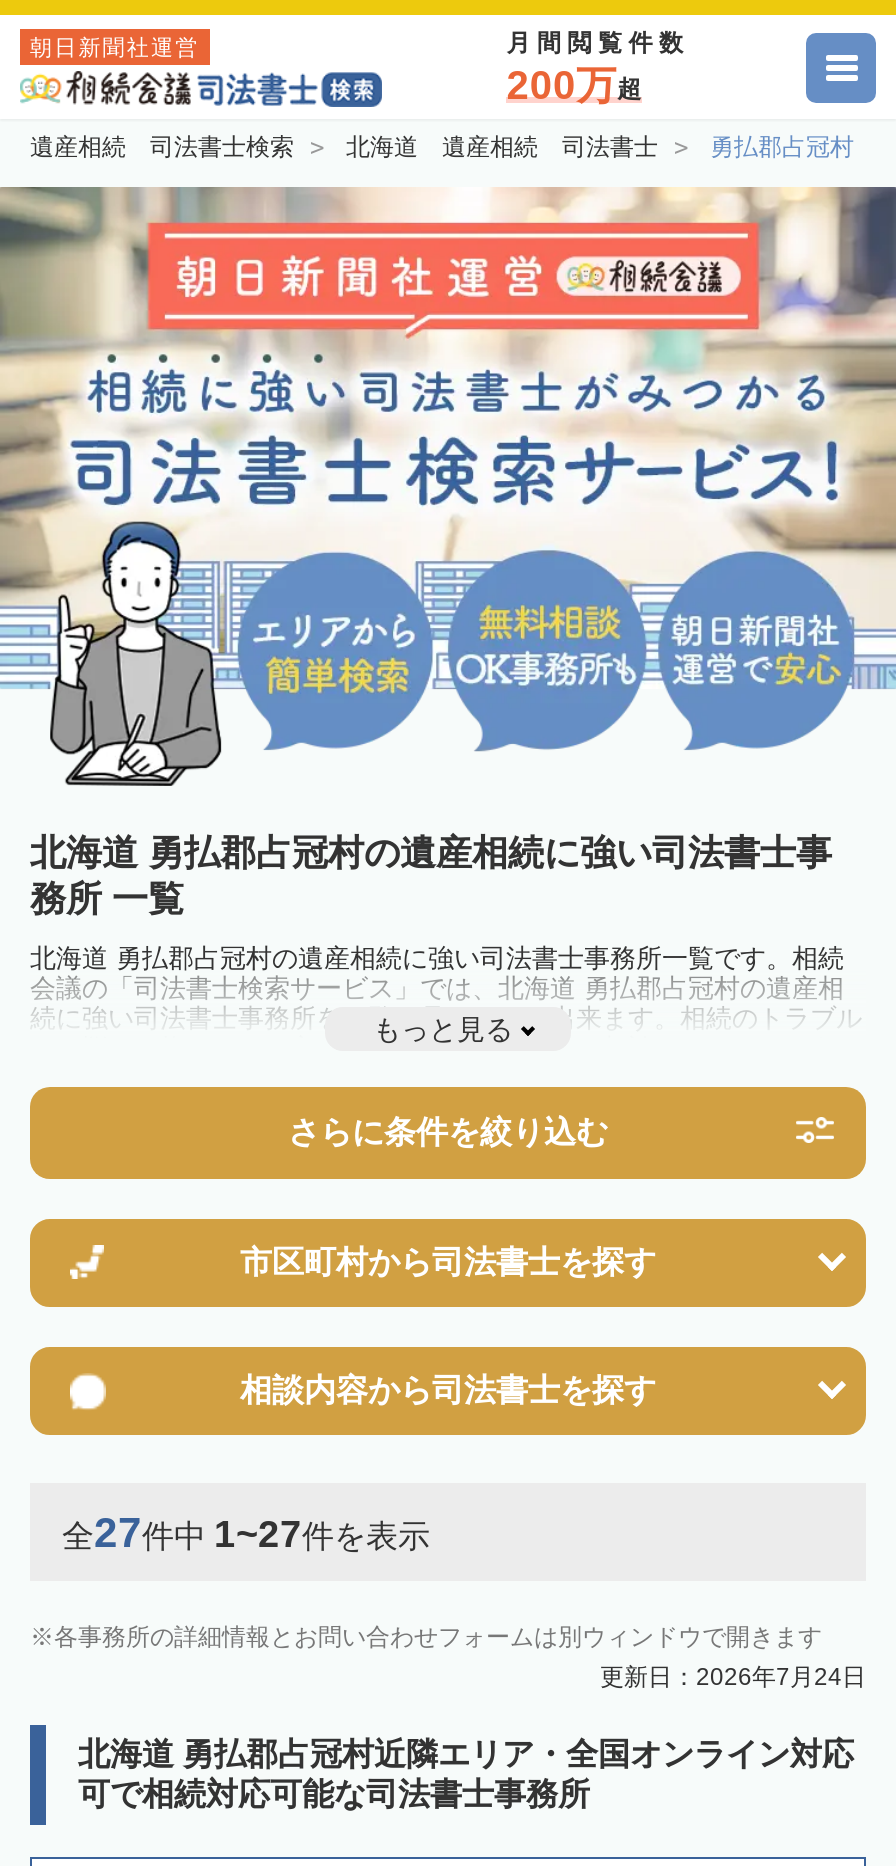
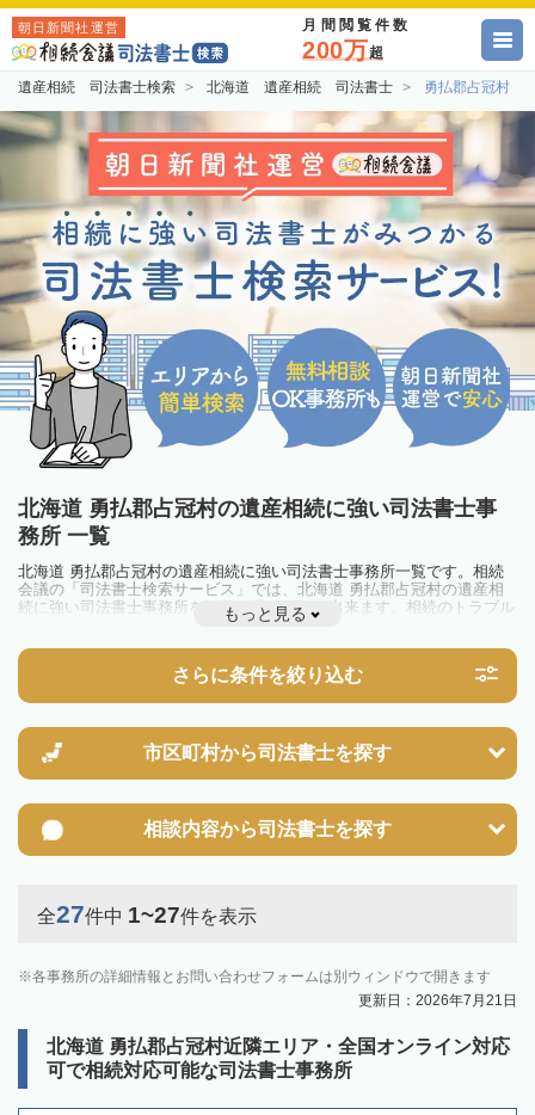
[600,1663,866,1691] 更新日：2026年7月24日 -> [358,992,517,1009] 更新日：2026年7月21日

